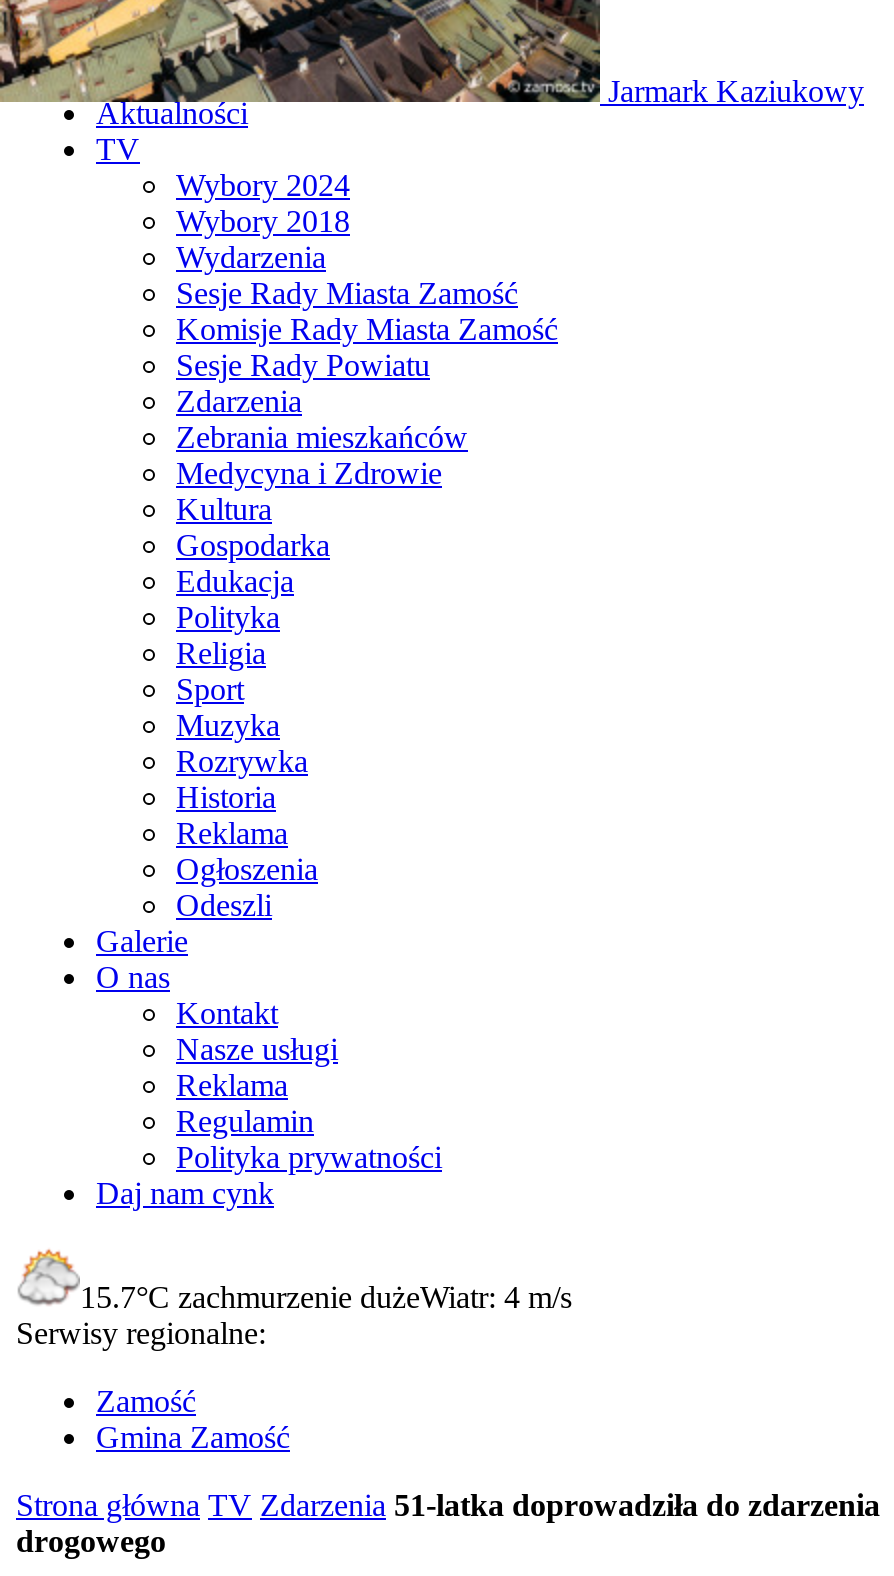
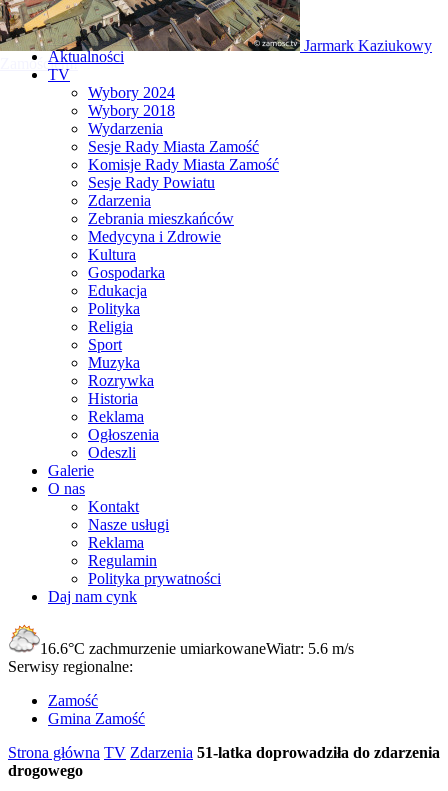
[80,1280,572,1314] 15.7°C zachmurzenie dużeWiatr: 4 m/s -> [40,640,354,657] 16.6°C zachmurzenie umiarkowaneWiatr: 5.6 m/s

